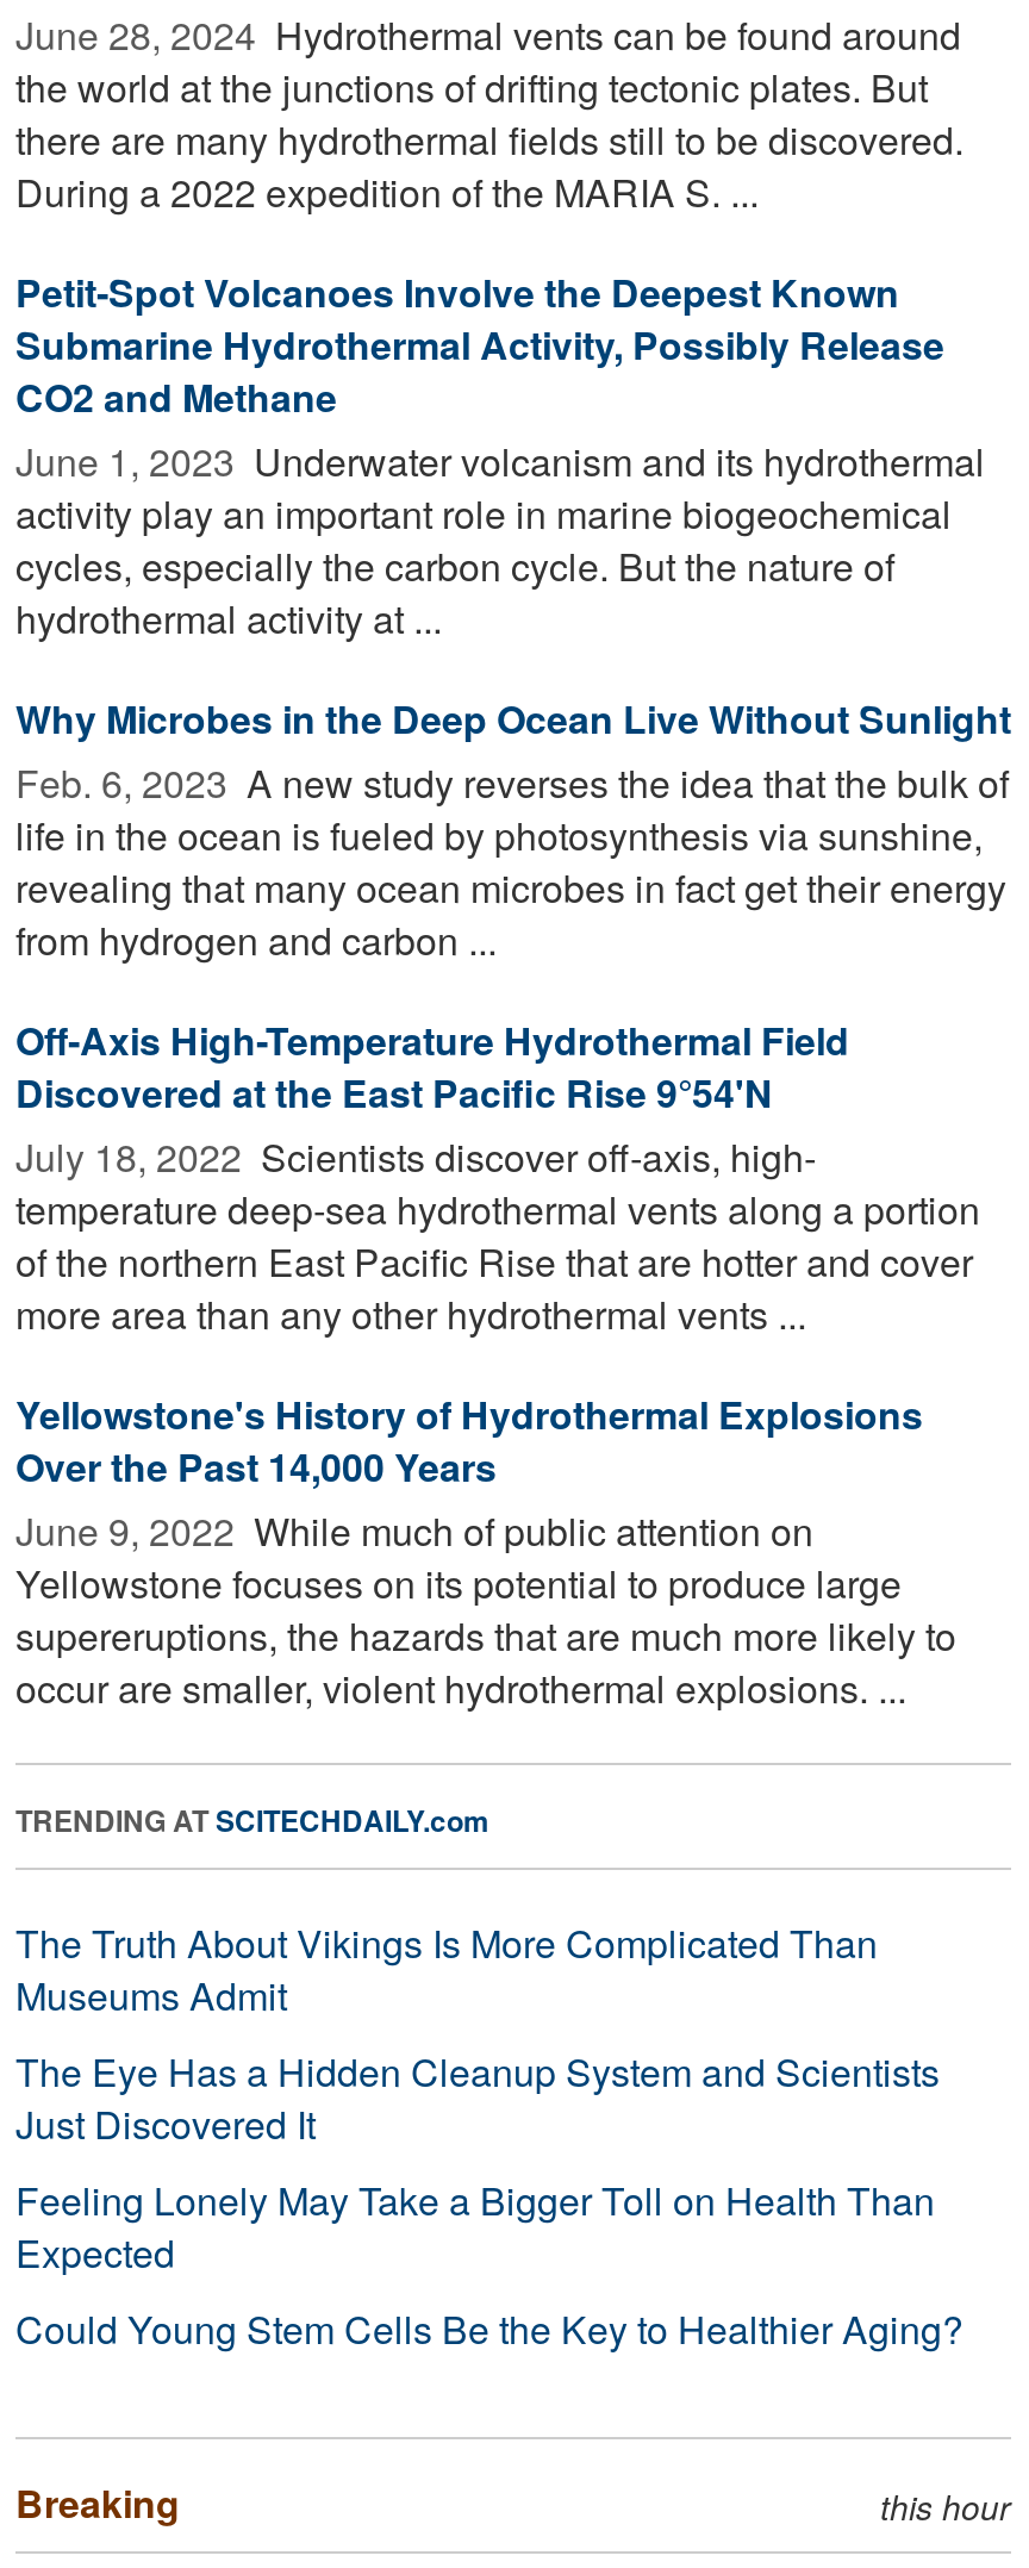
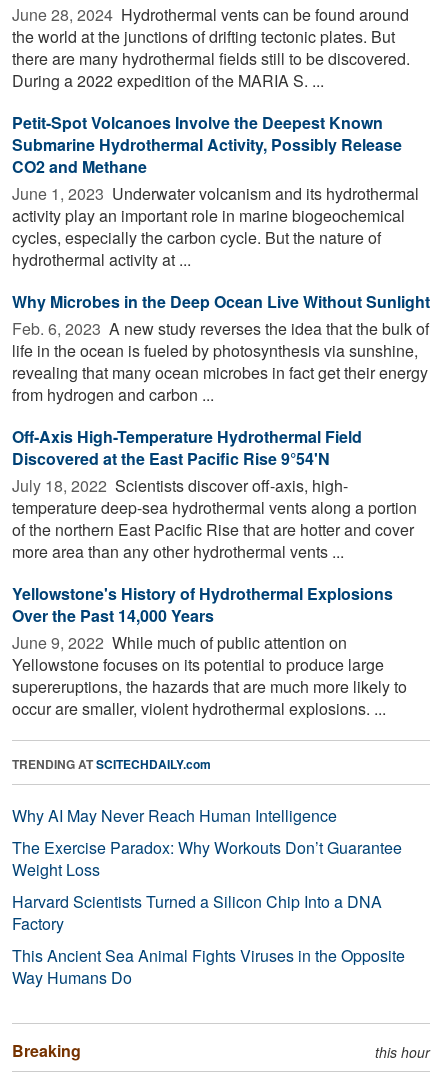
[15,1915,963,2356] The Truth About Vikings Is More Complicated Than | Museums Admit | The Eye Has a Hidden Cleanup System and Scientists | Just Discovered It | Feeling Lonely May Take a Bigger Toll on Health Than | Expected | Could Young Stem Cells Be the Key to Healthier Aging? -> [12,804,405,989] Why AI May Never Reach Human Intelligence | The Exercise Paradox: Why Workouts Don’t Guarantee | Weight Loss | Harvard Scientists Turned a Silicon Chip Into a DNA | Factory | This Ancient Sea Animal Fights Viruses in the Opposite | Way Humans Do

